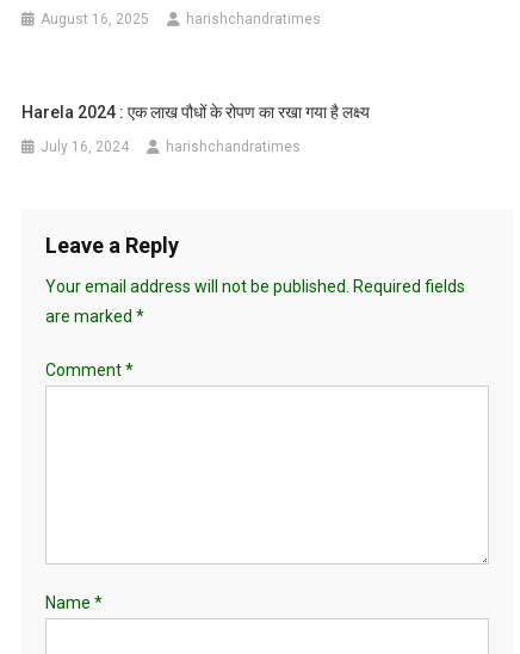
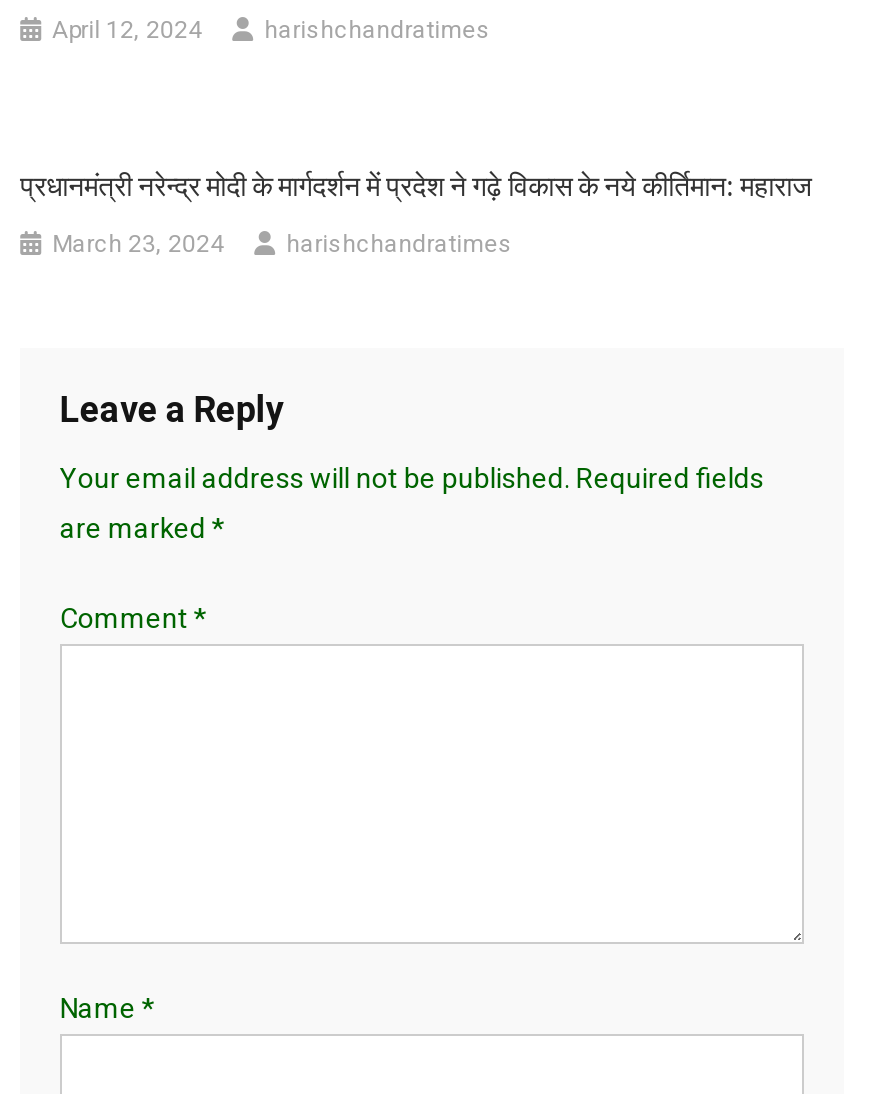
[41,11,149,27] August 16, 2025 -> [52,16,202,44] April 12, 2024
[22,102,370,121] Harela 2024 : एक लाख पौधों के रोपण का रखा गया है लक्ष्य -> [20,170,812,202] प्रधानमंत्री नरेन्द्र मोदी के मार्गदर्शन में प्रदेश ने गढ़े विकास के नये कीर्तिमान: महाराज
[41,138,129,155] July 16, 2024 -> [52,230,224,258] March 23, 2024

